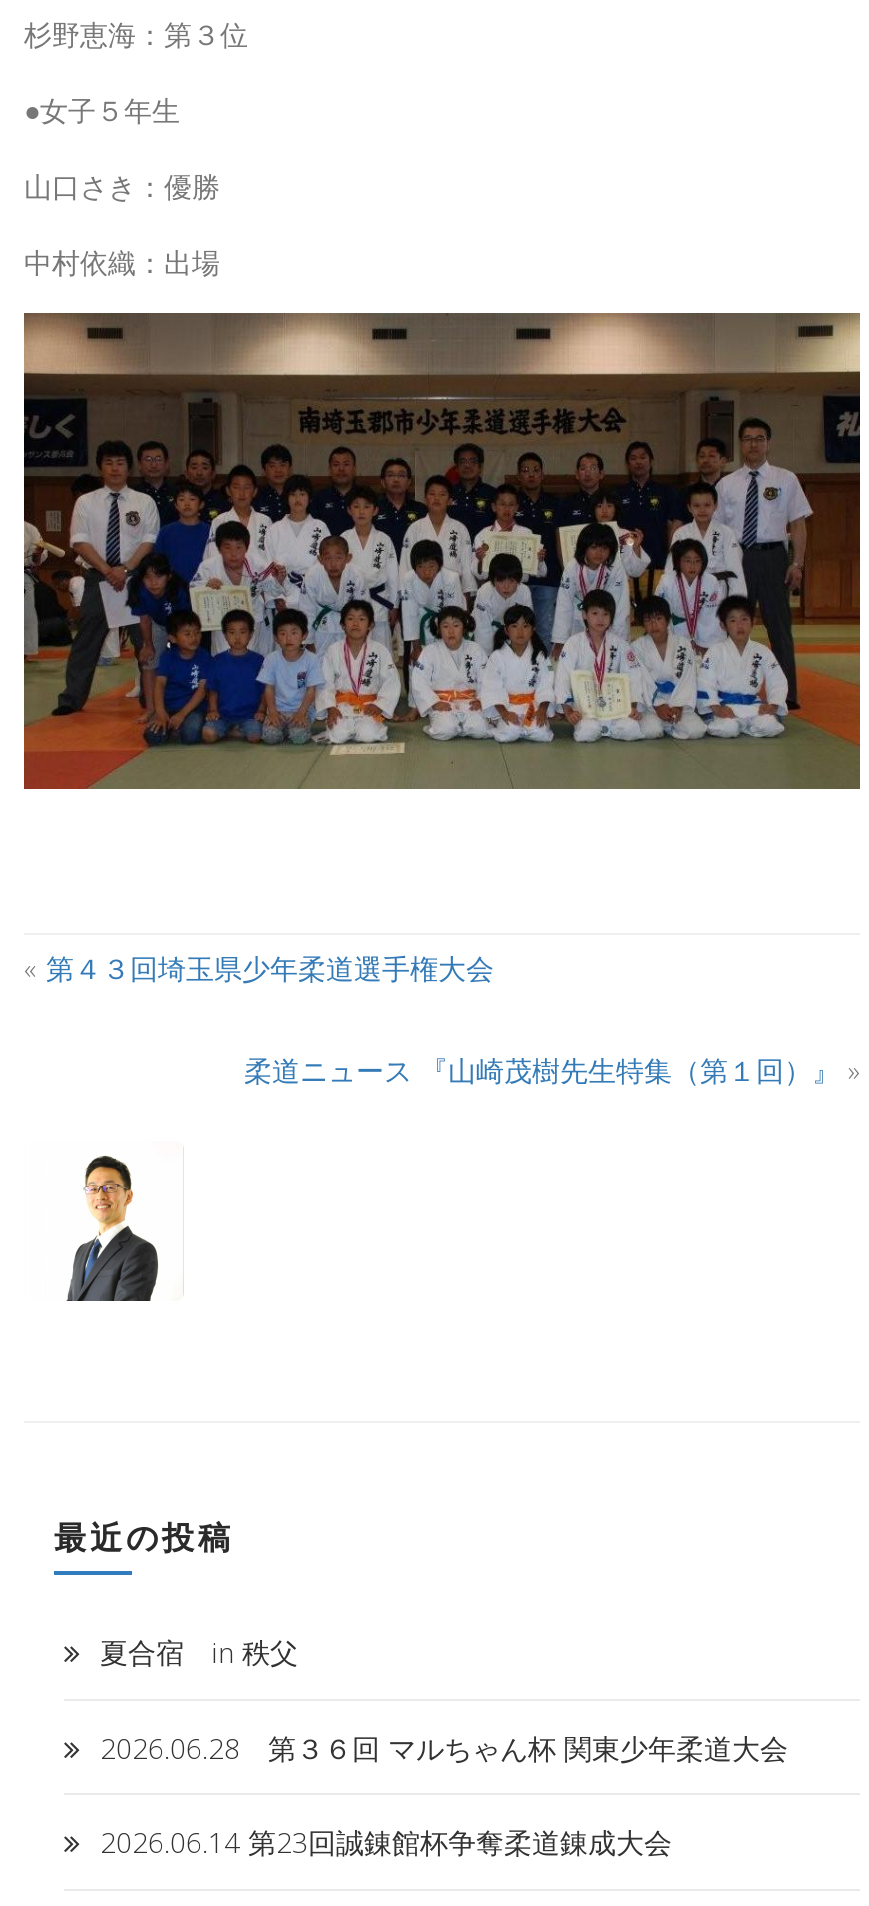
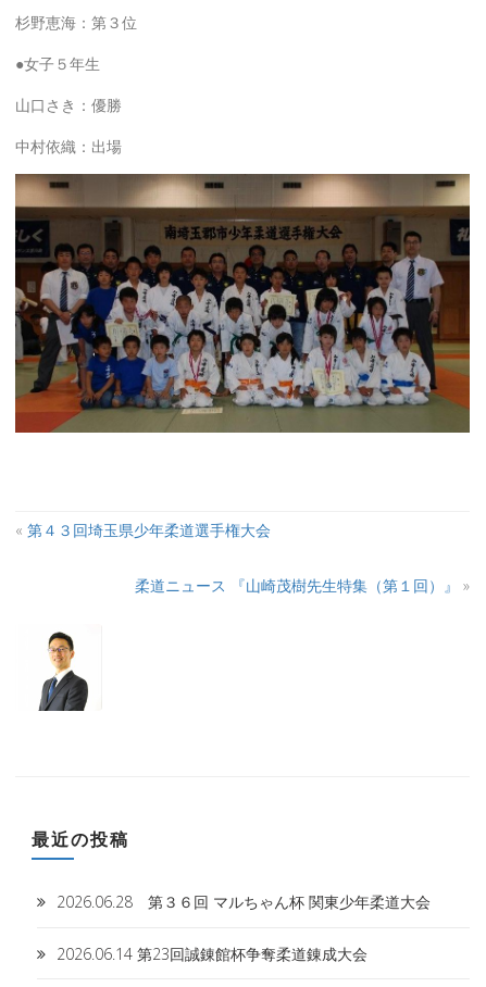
[100,1633,298,1671] 夏合宿 in 秩父 -> none

